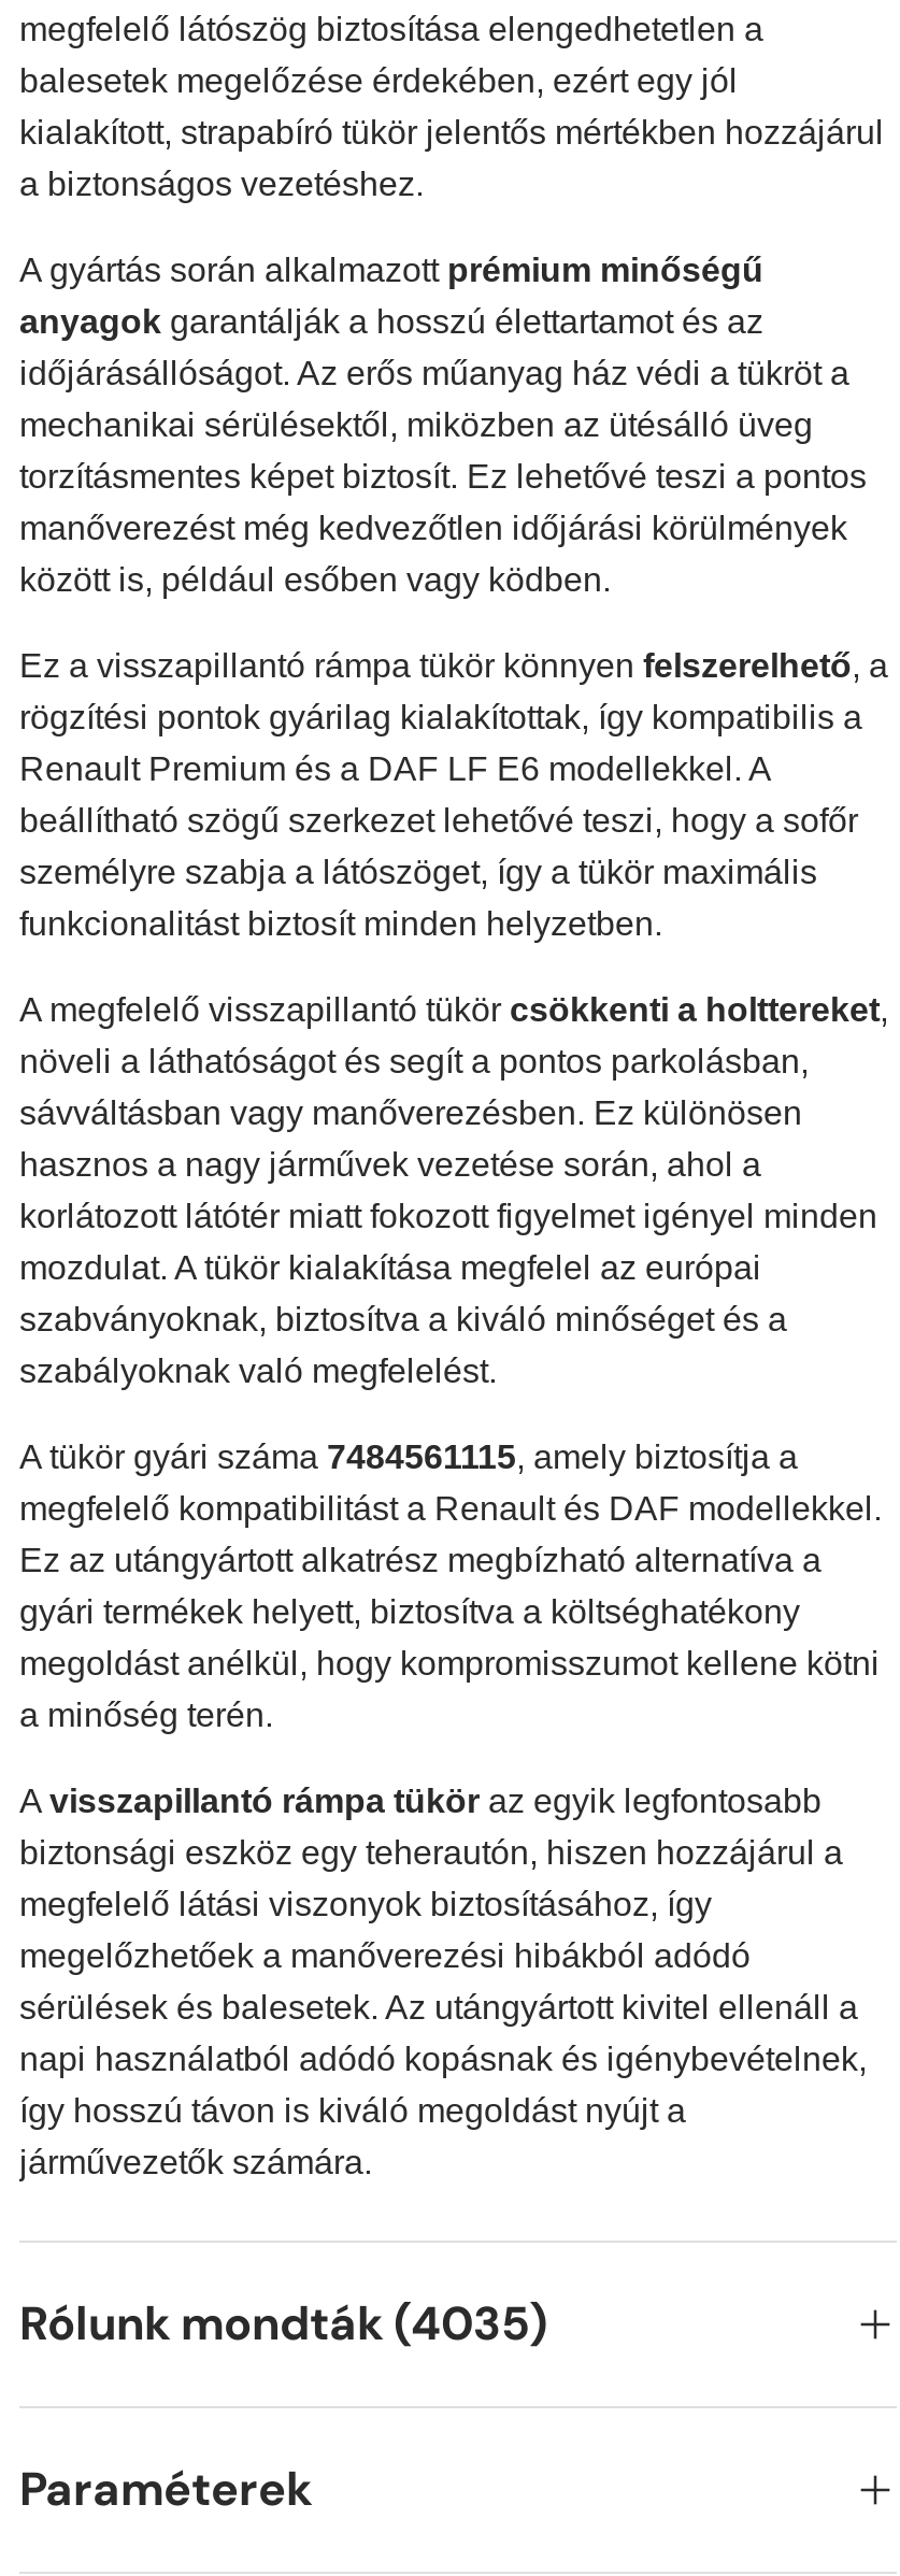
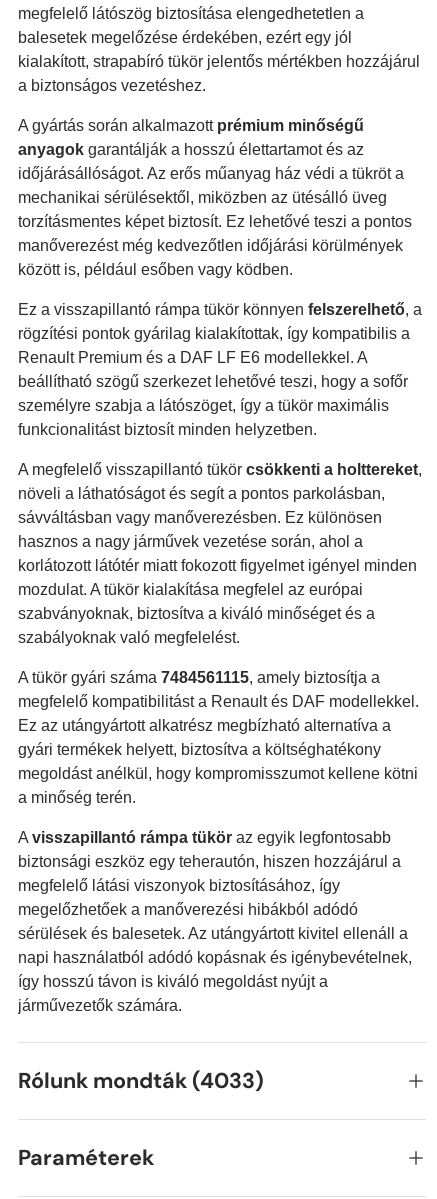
[19,2294,548,2354] Rólunk mondták (4035) -> [18,1067,264,1095] Rólunk mondták (4033)

